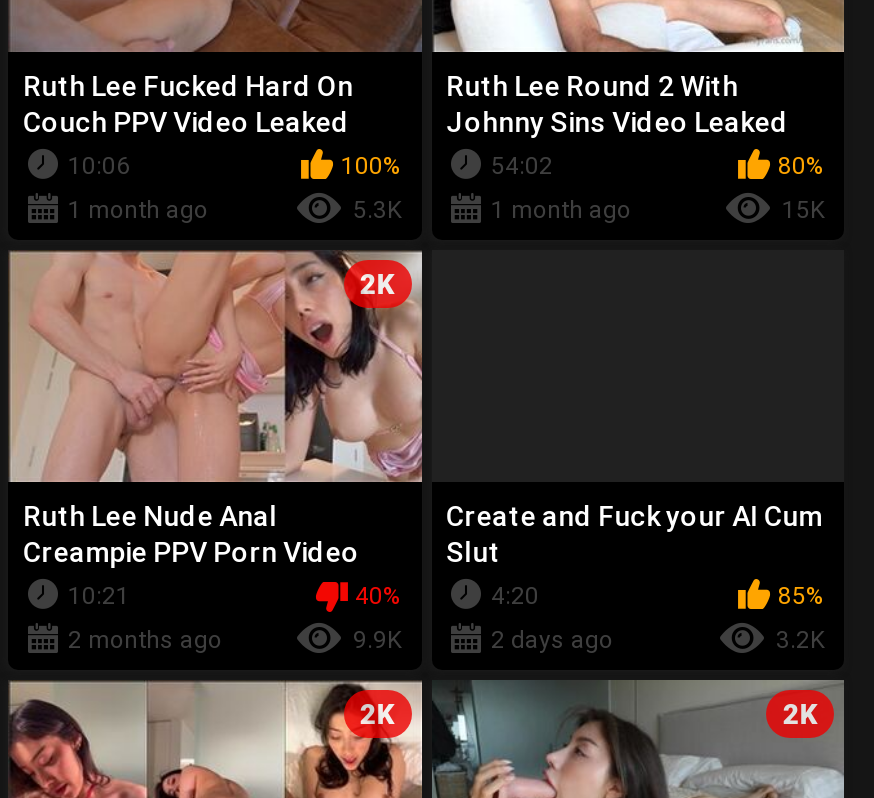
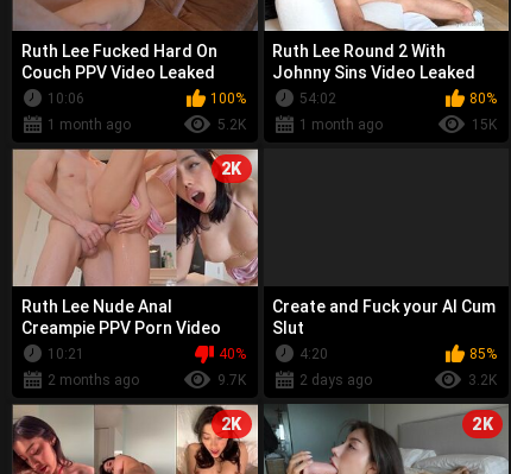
[353,196,401,224] 5.3K -> [217,117,245,133] 5.2K
[353,627,401,655] 9.9K -> [217,372,245,389] 9.7K

